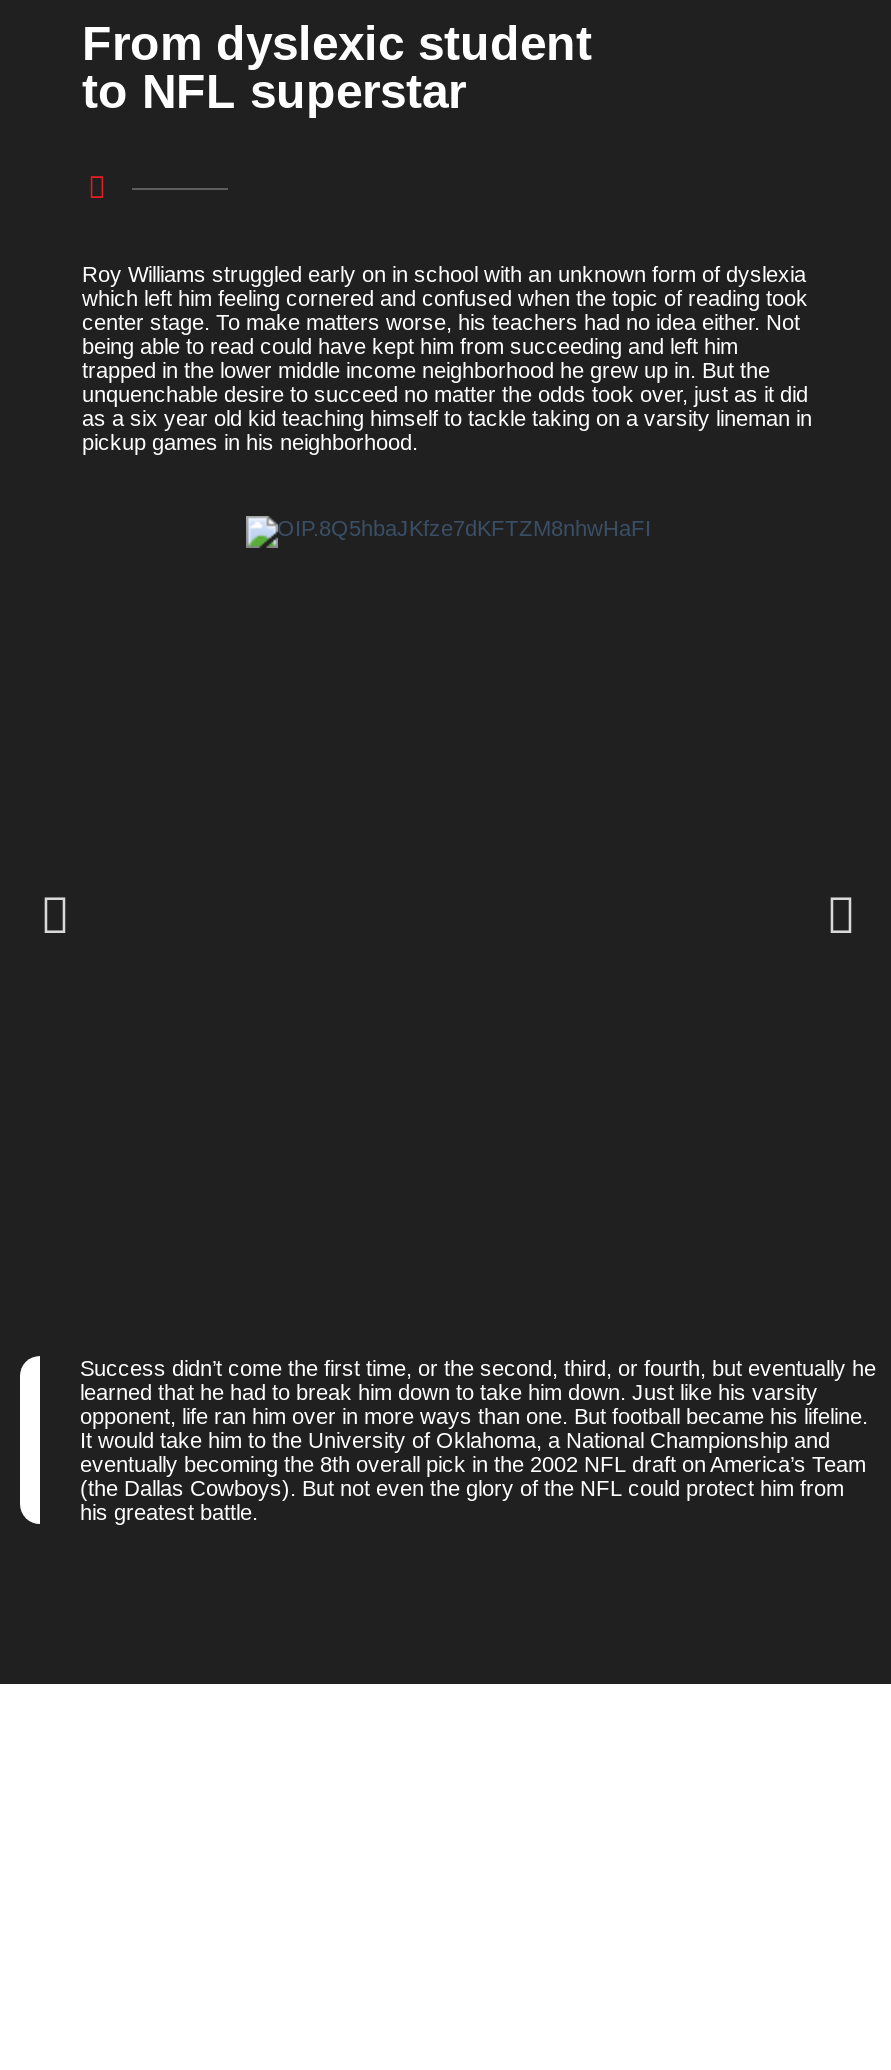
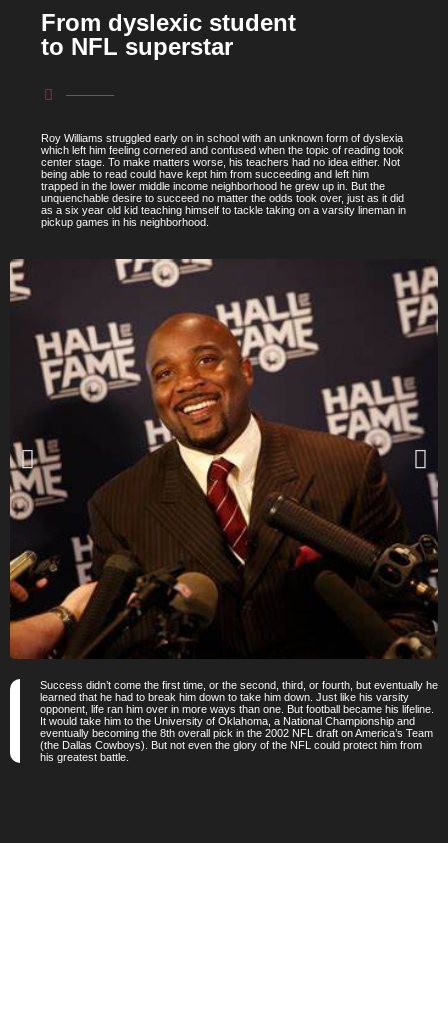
none -> [9,258,439,659] [image]

